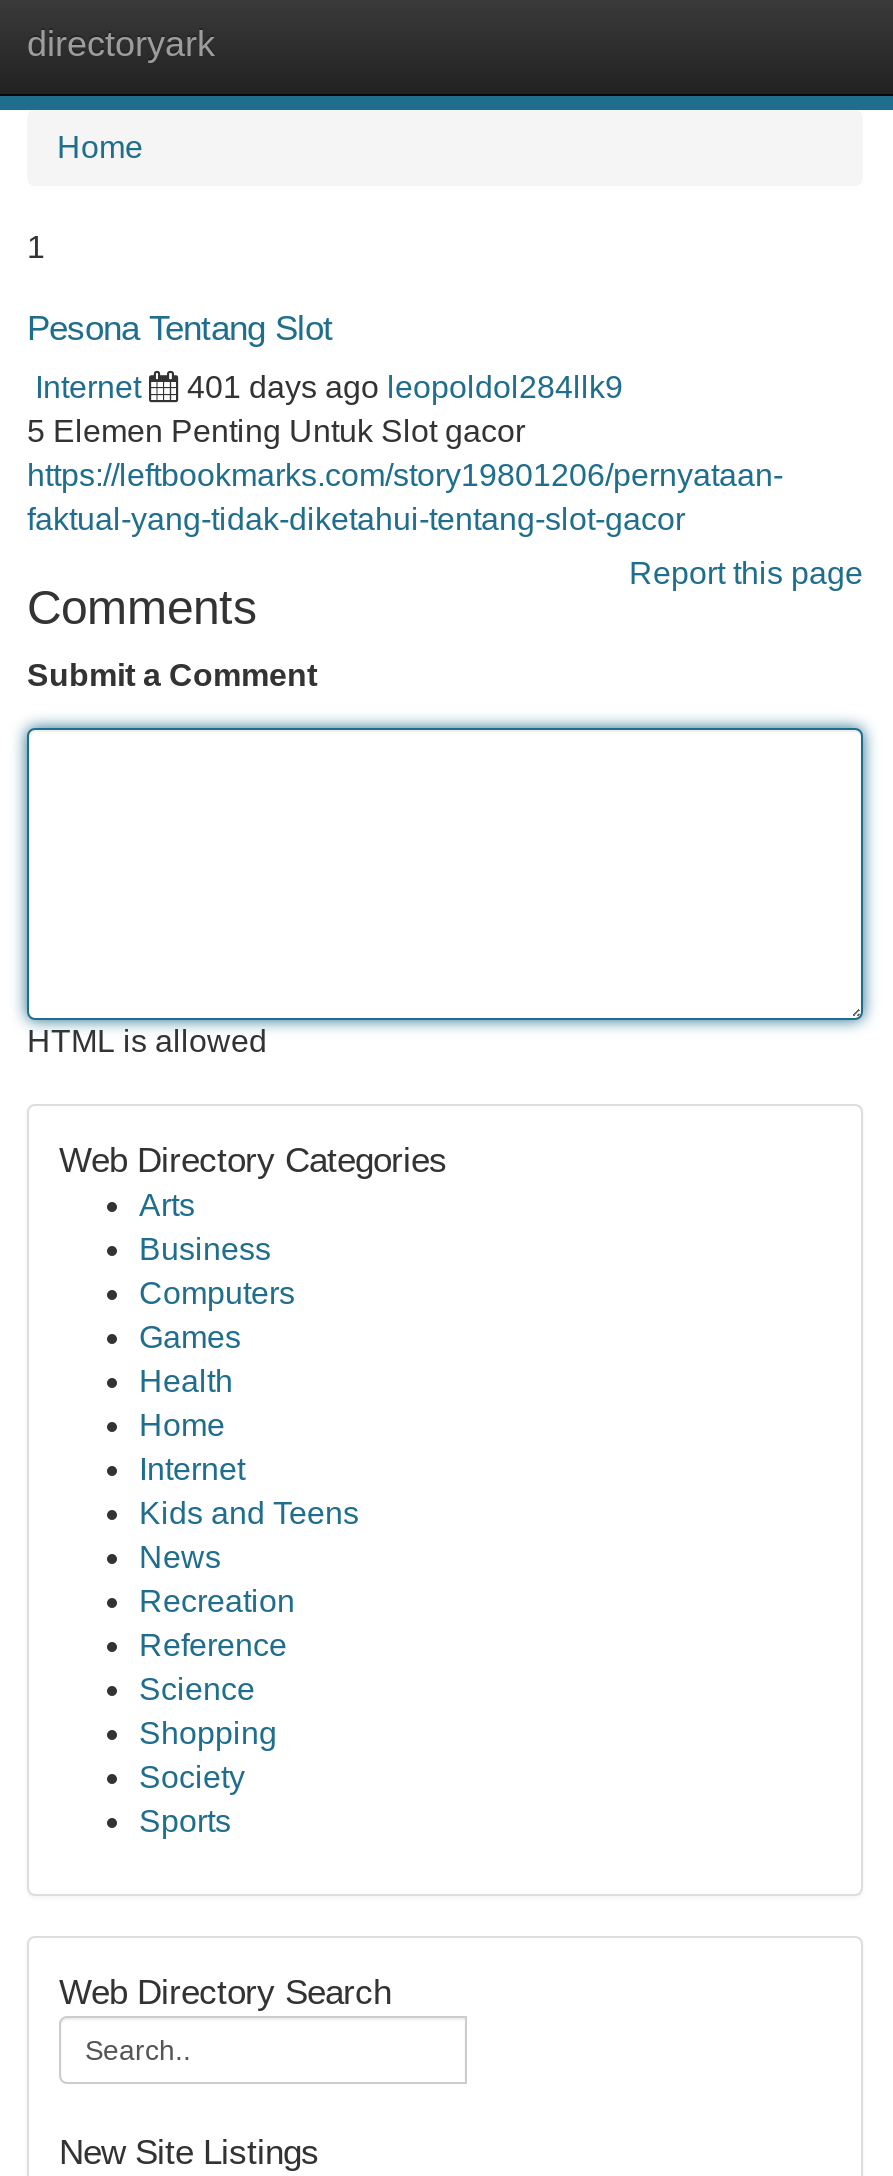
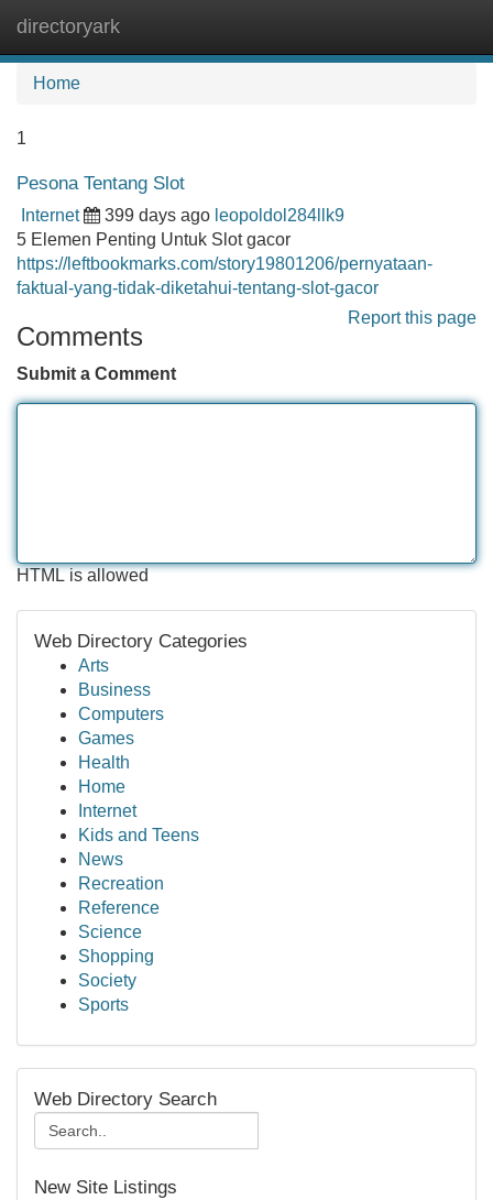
[187,370,623,404] 401 days ago leopoldol284llk9 -> [105,206,344,225] 399 days ago leopoldol284llk9

